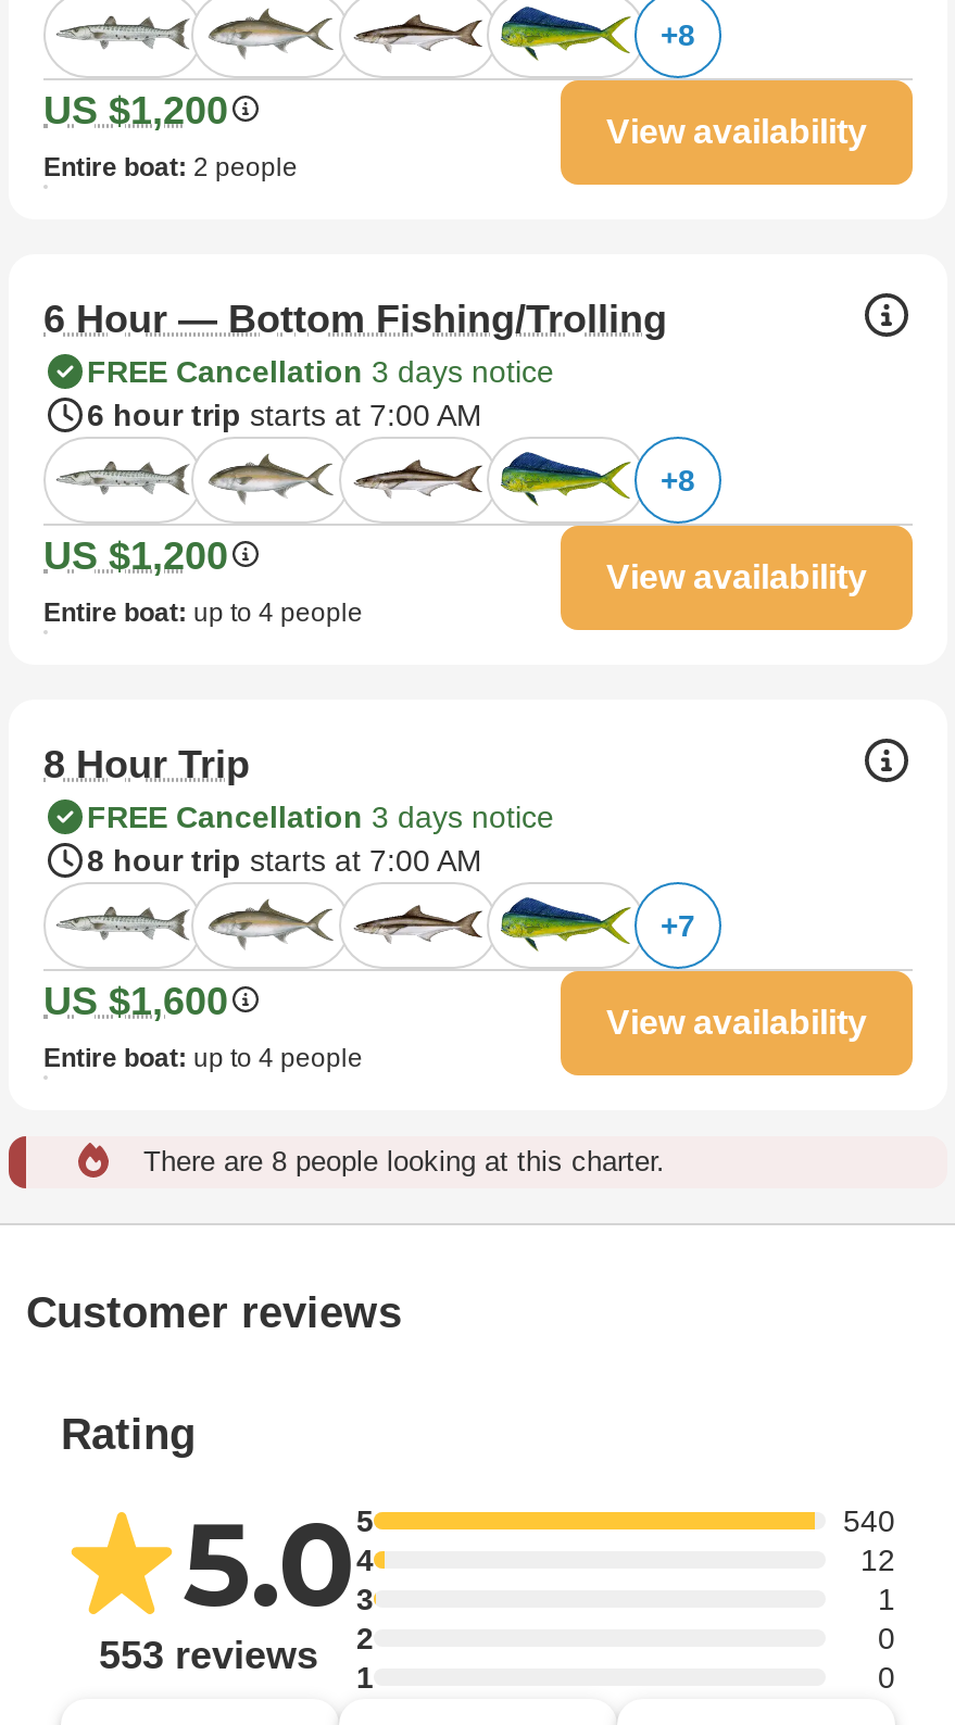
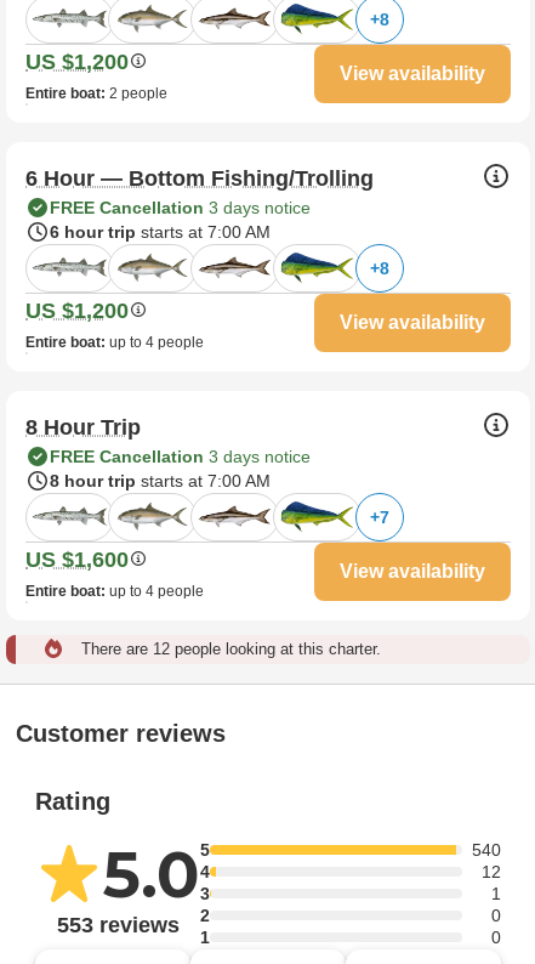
[143,1144,665,1177] There are 8 people looking at this charter. -> [81,639,381,658] There are 12 people looking at this charter.

